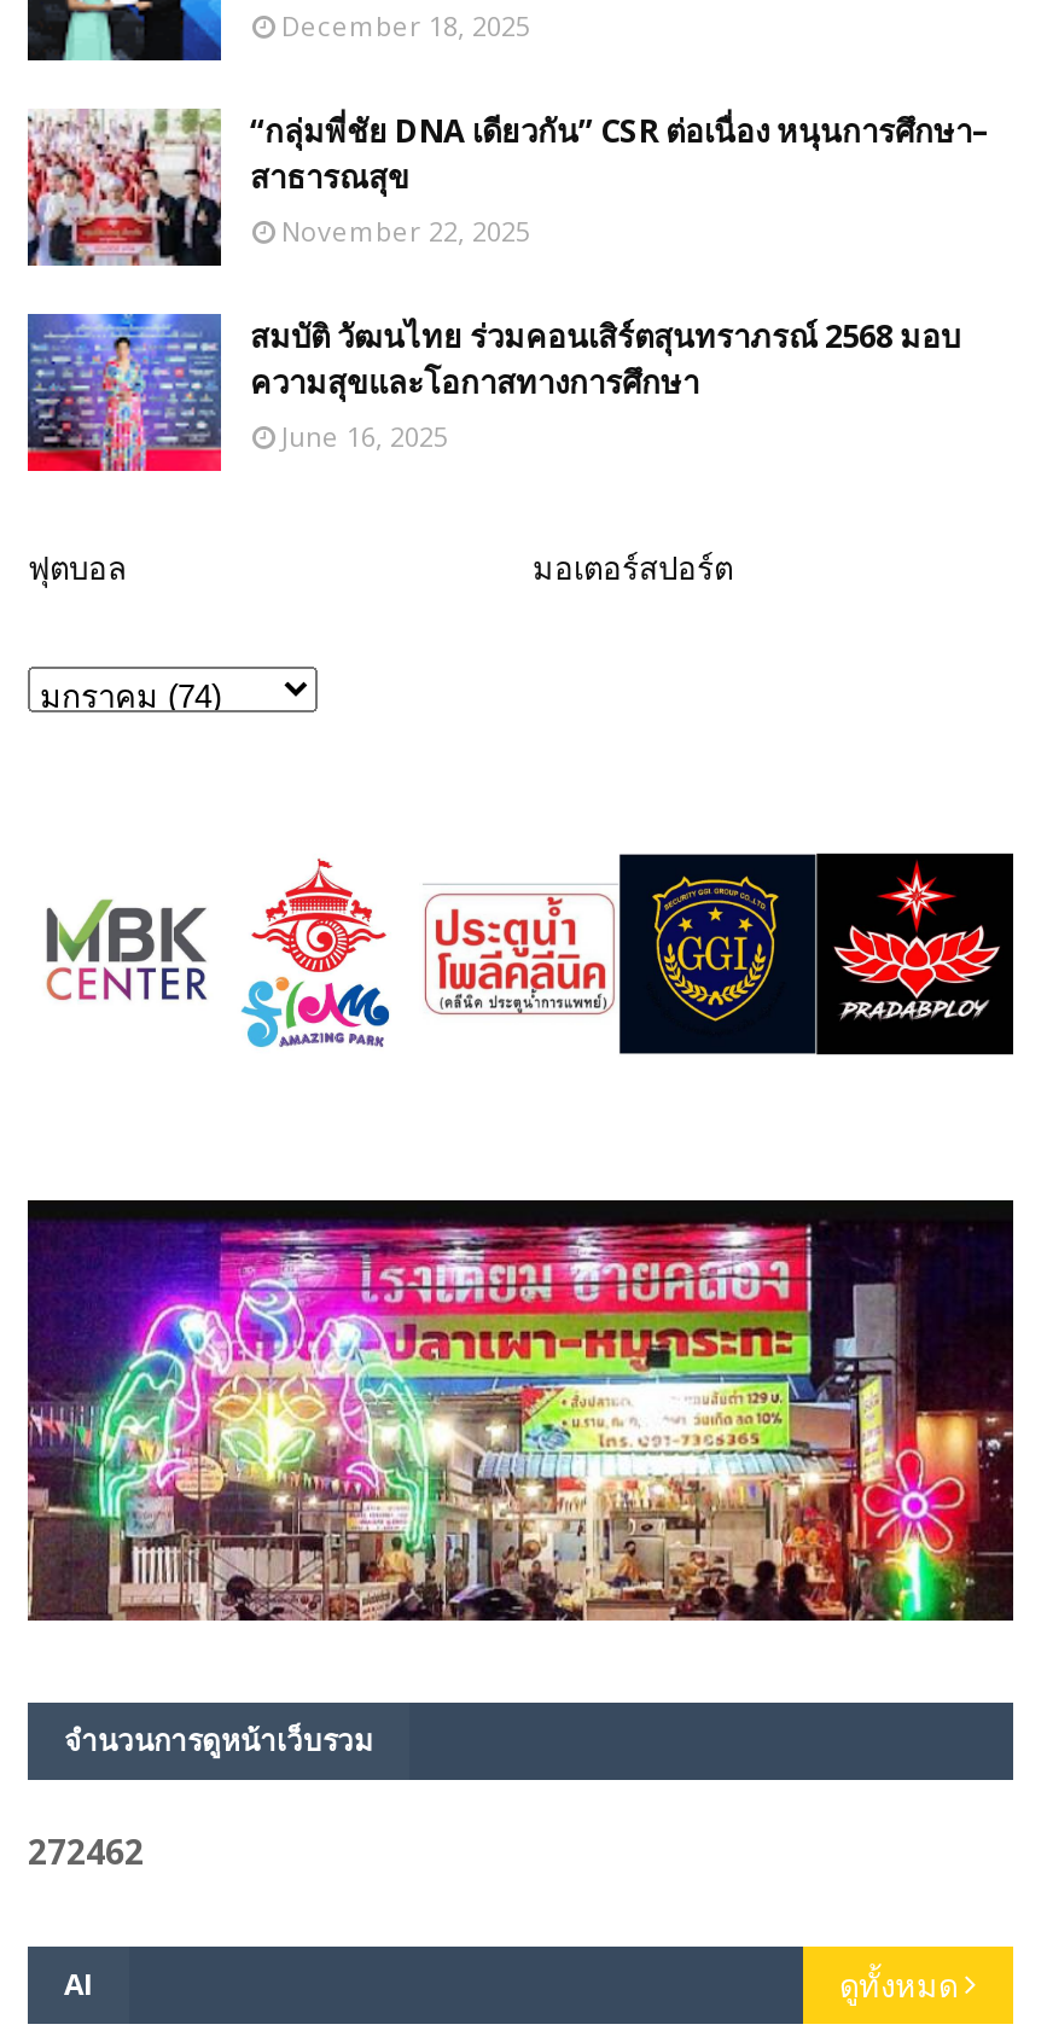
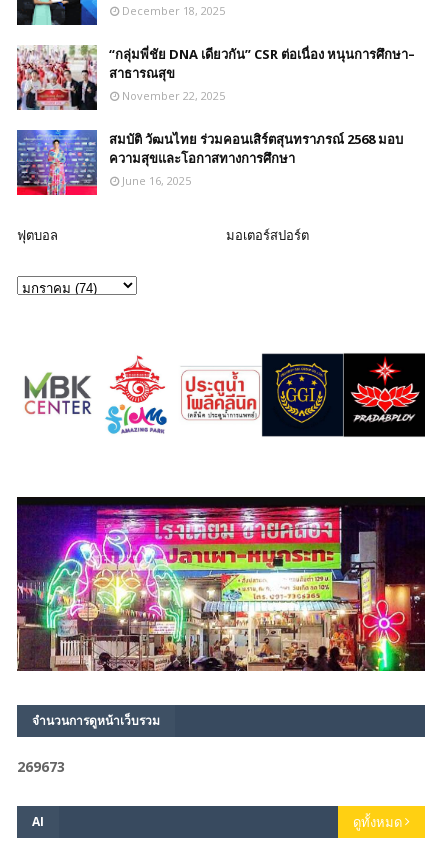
[28,1829,144,1875] 272462 -> [17,757,65,776] 269673

